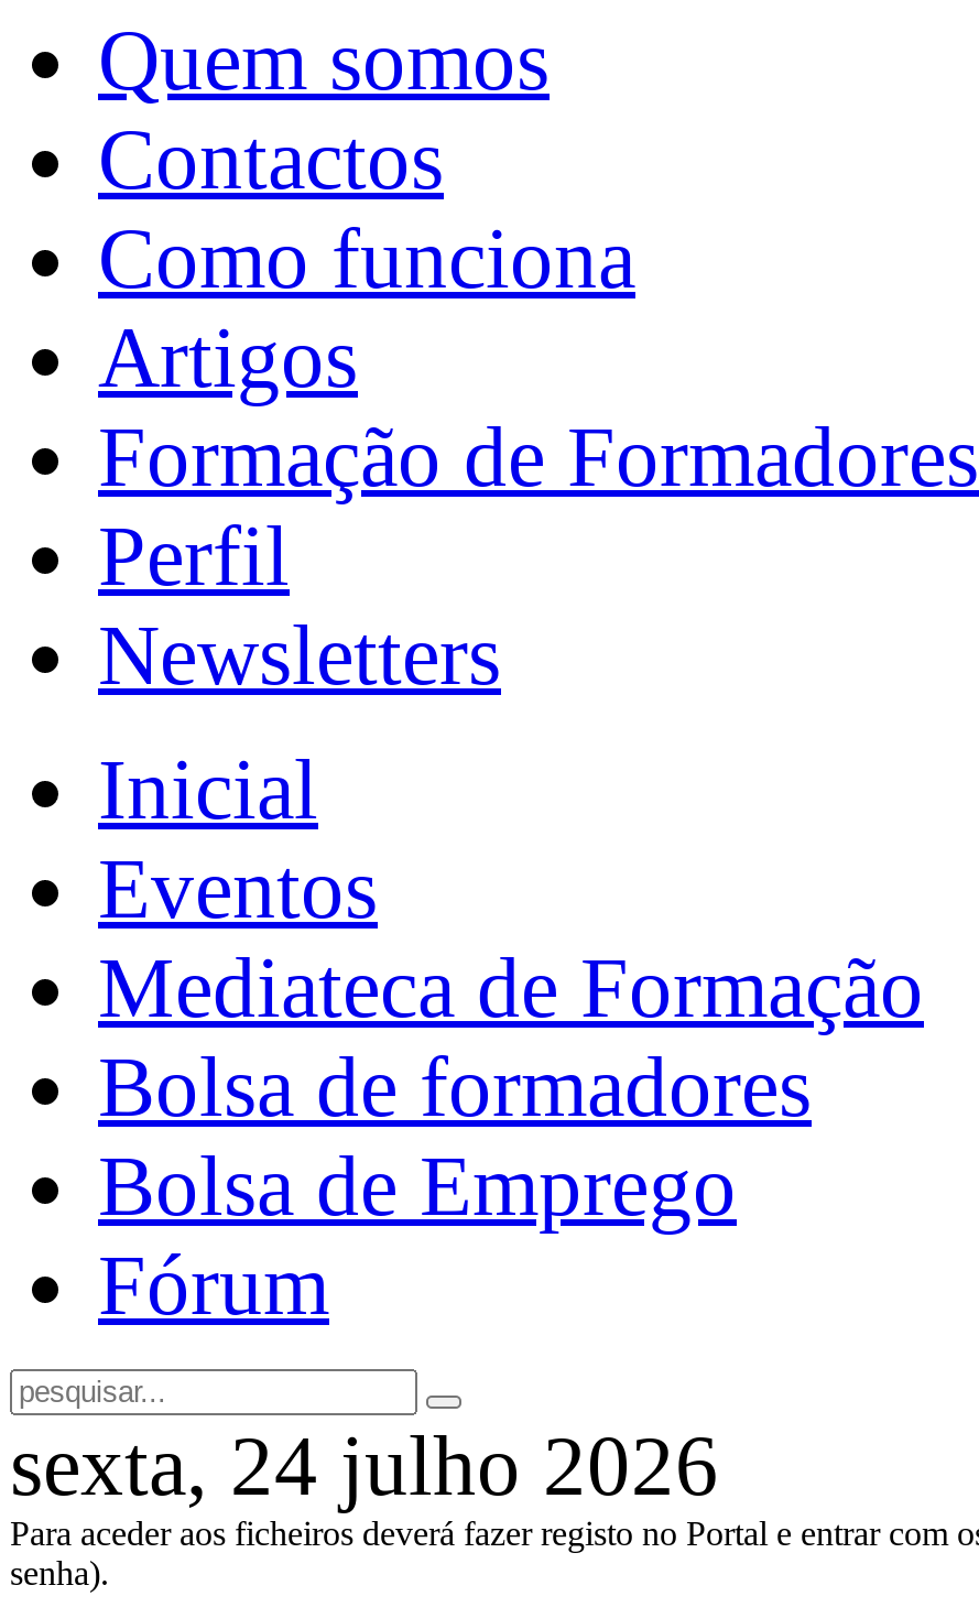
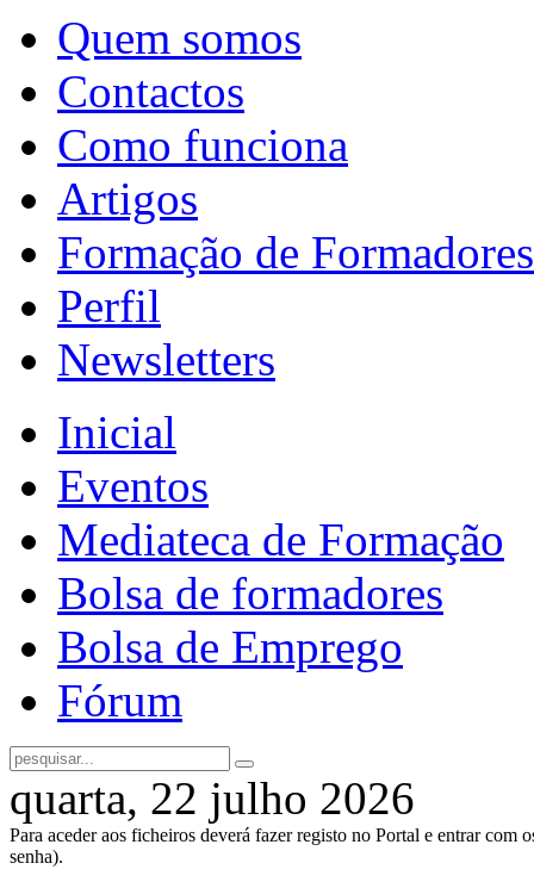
[10,1418,719,1513] sexta, 24 julho 2026 -> [10,773,415,824] quarta, 22 julho 2026

